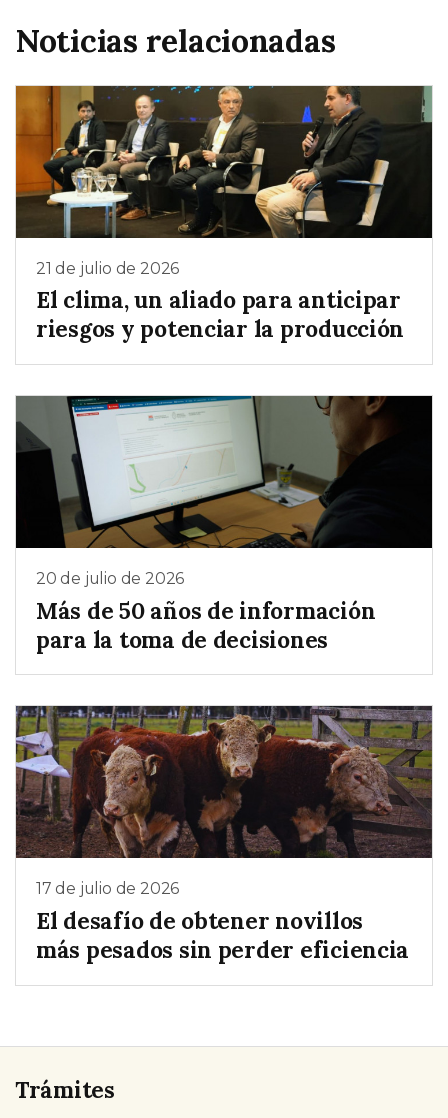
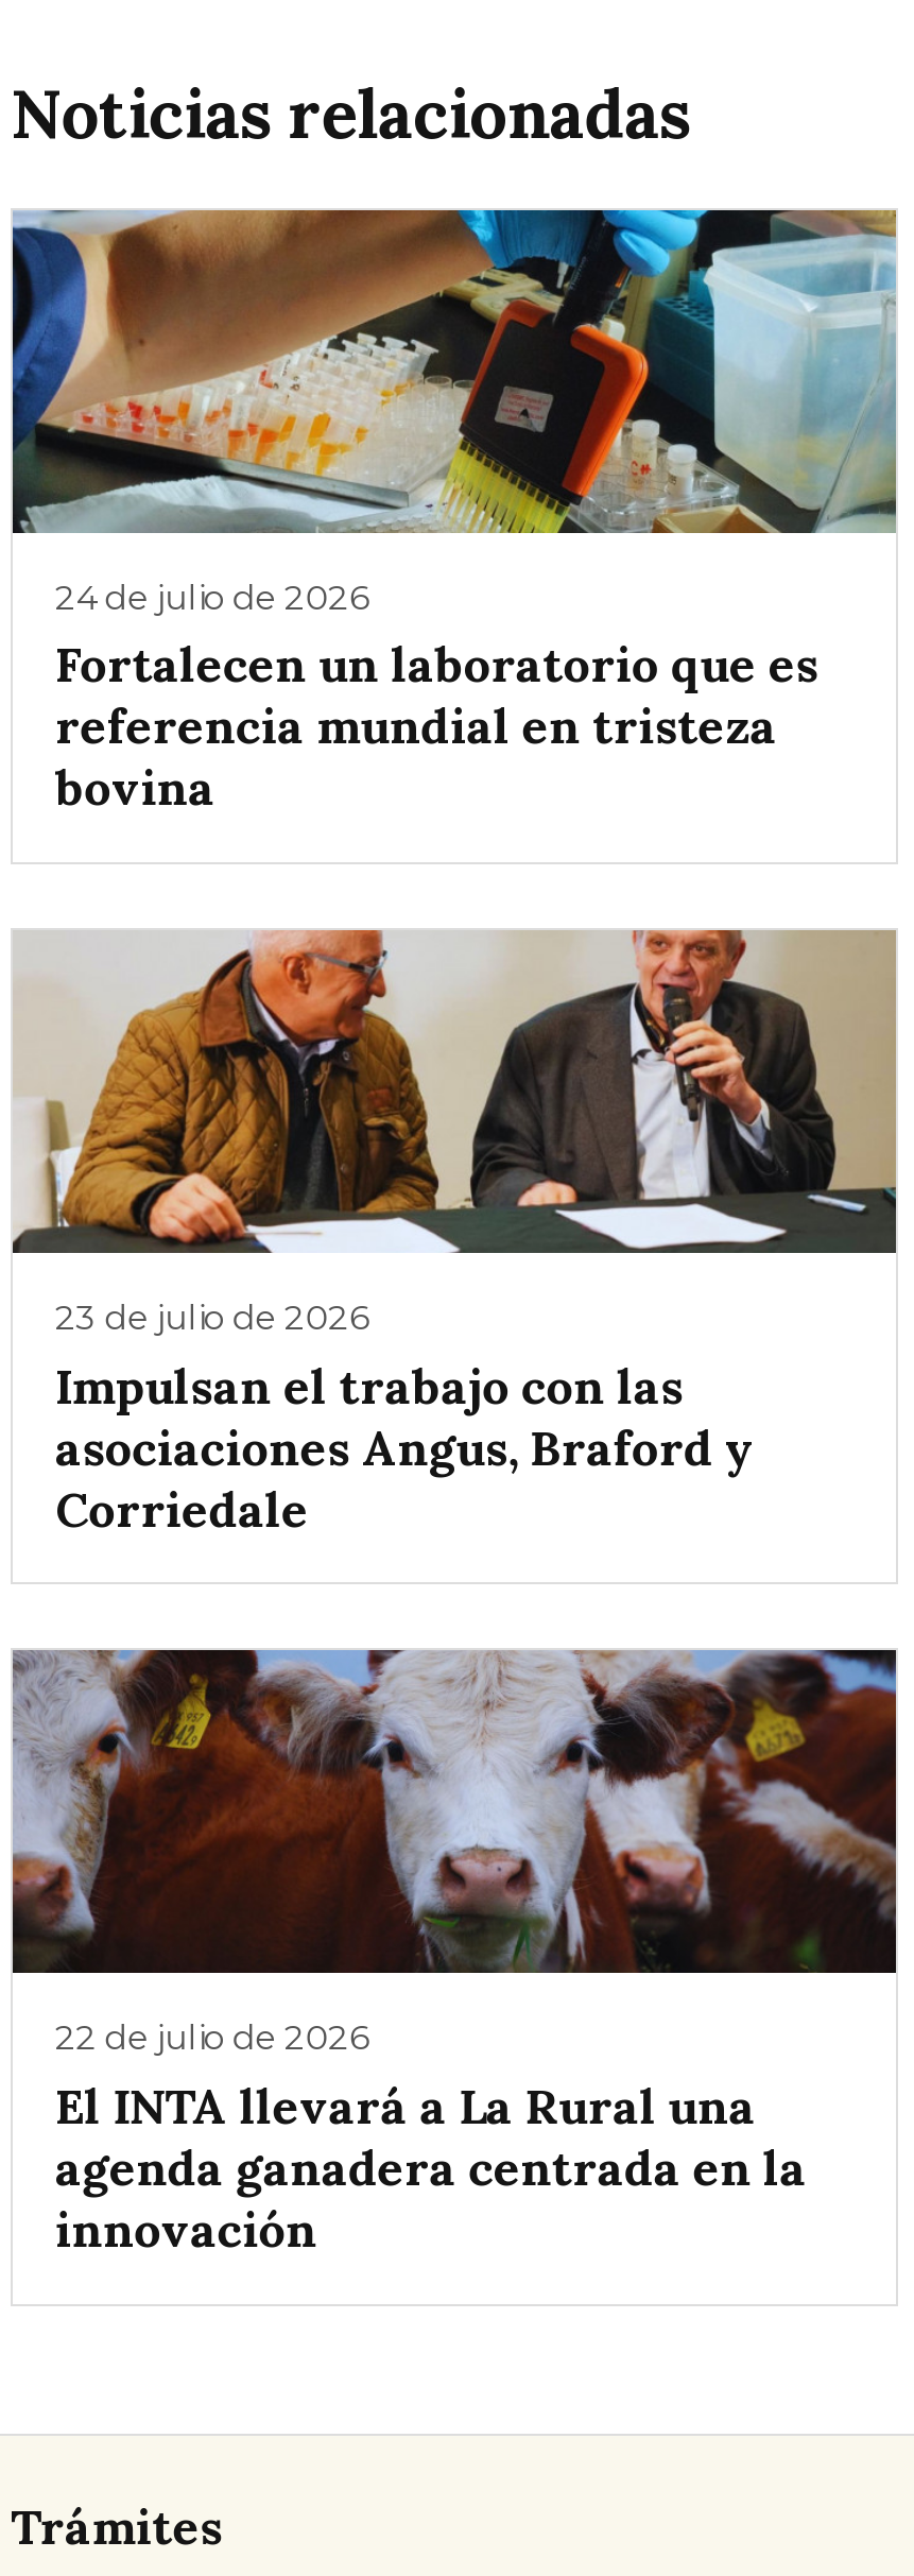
[15,85,433,343] [image] | 21 de julio de 2026 | El clima, un aliado para anticipar | riesgos y potenciar la producción -> [11,208,898,819] [image] | 24 de julio de 2026 | Fortalecen un laboratorio que es | referencia mundial en tristeza | bovina
[15,395,432,654] [image] | 20 de julio de 2026 | Más de 50 años de información | para la toma de decisiones -> [11,928,898,1539] [image] | 23 de julio de 2026 | Impulsan el trabajo con las | asociaciones Angus, Braford y | Corriedale
[15,705,433,964] [image] | 17 de julio de 2026 | El desafío de obtener novillos | más pesados sin perder eficiencia -> [11,1648,898,2260] [image] | 22 de julio de 2026 | El INTA llevará a La Rural una | agenda ganadera centrada en la | innovación

